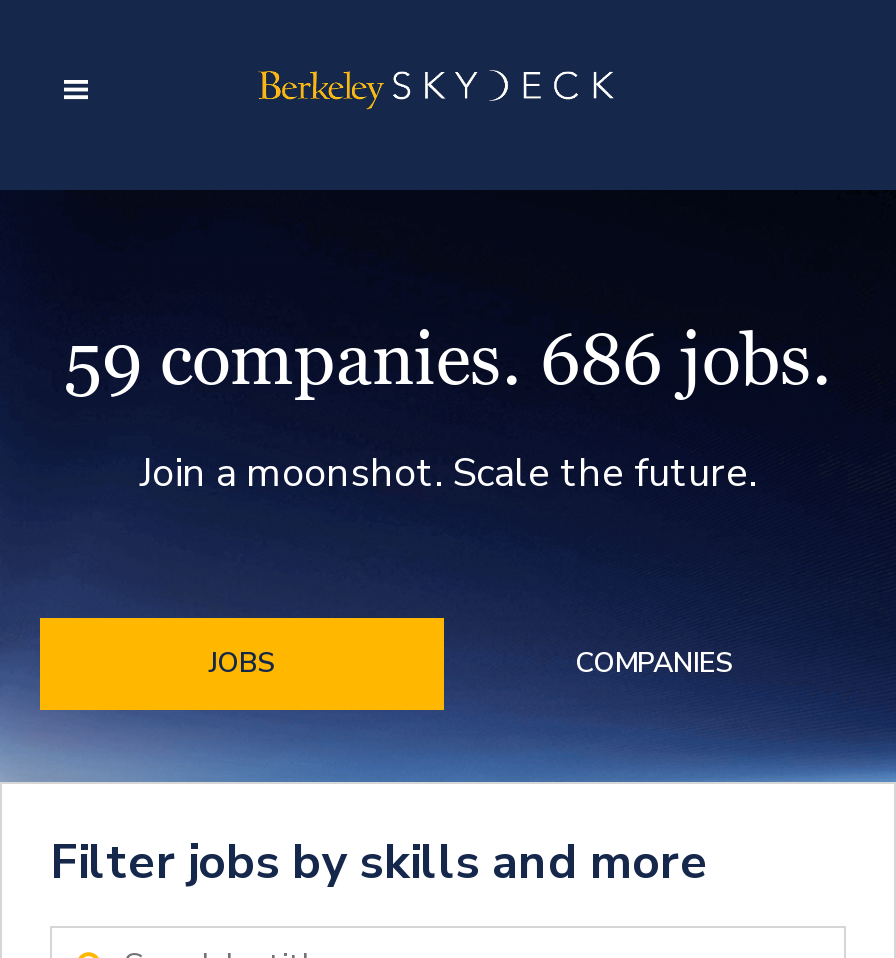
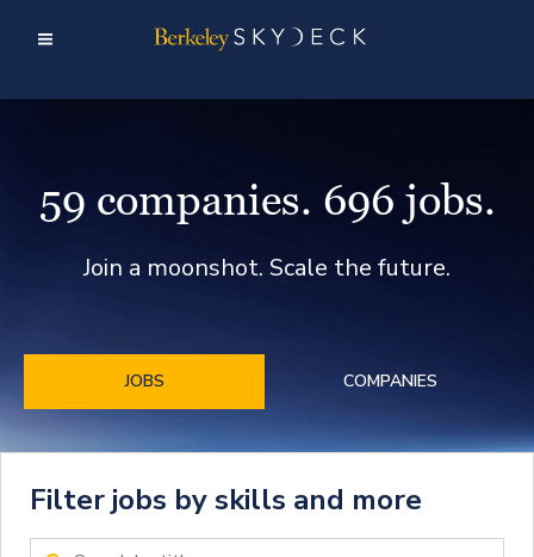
[64,319,832,401] 59 companies. 686 jobs. -> [39,176,495,225] 59 companies. 696 jobs.

